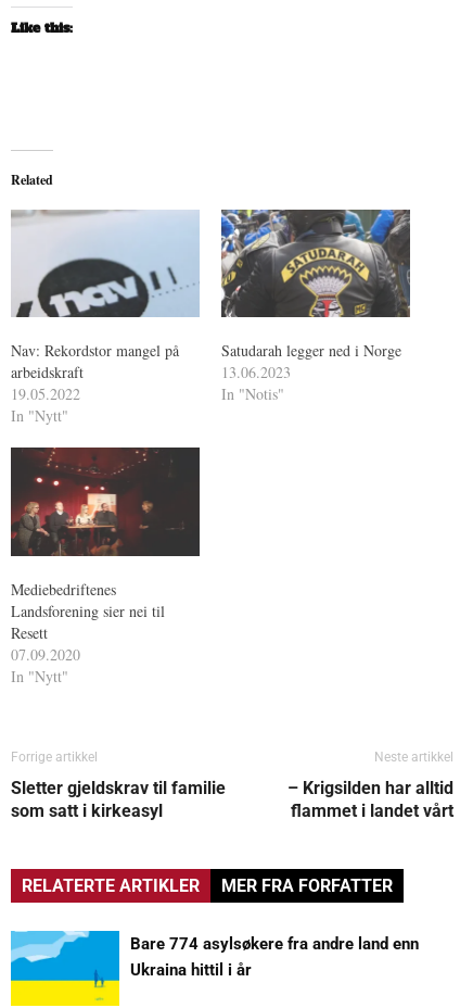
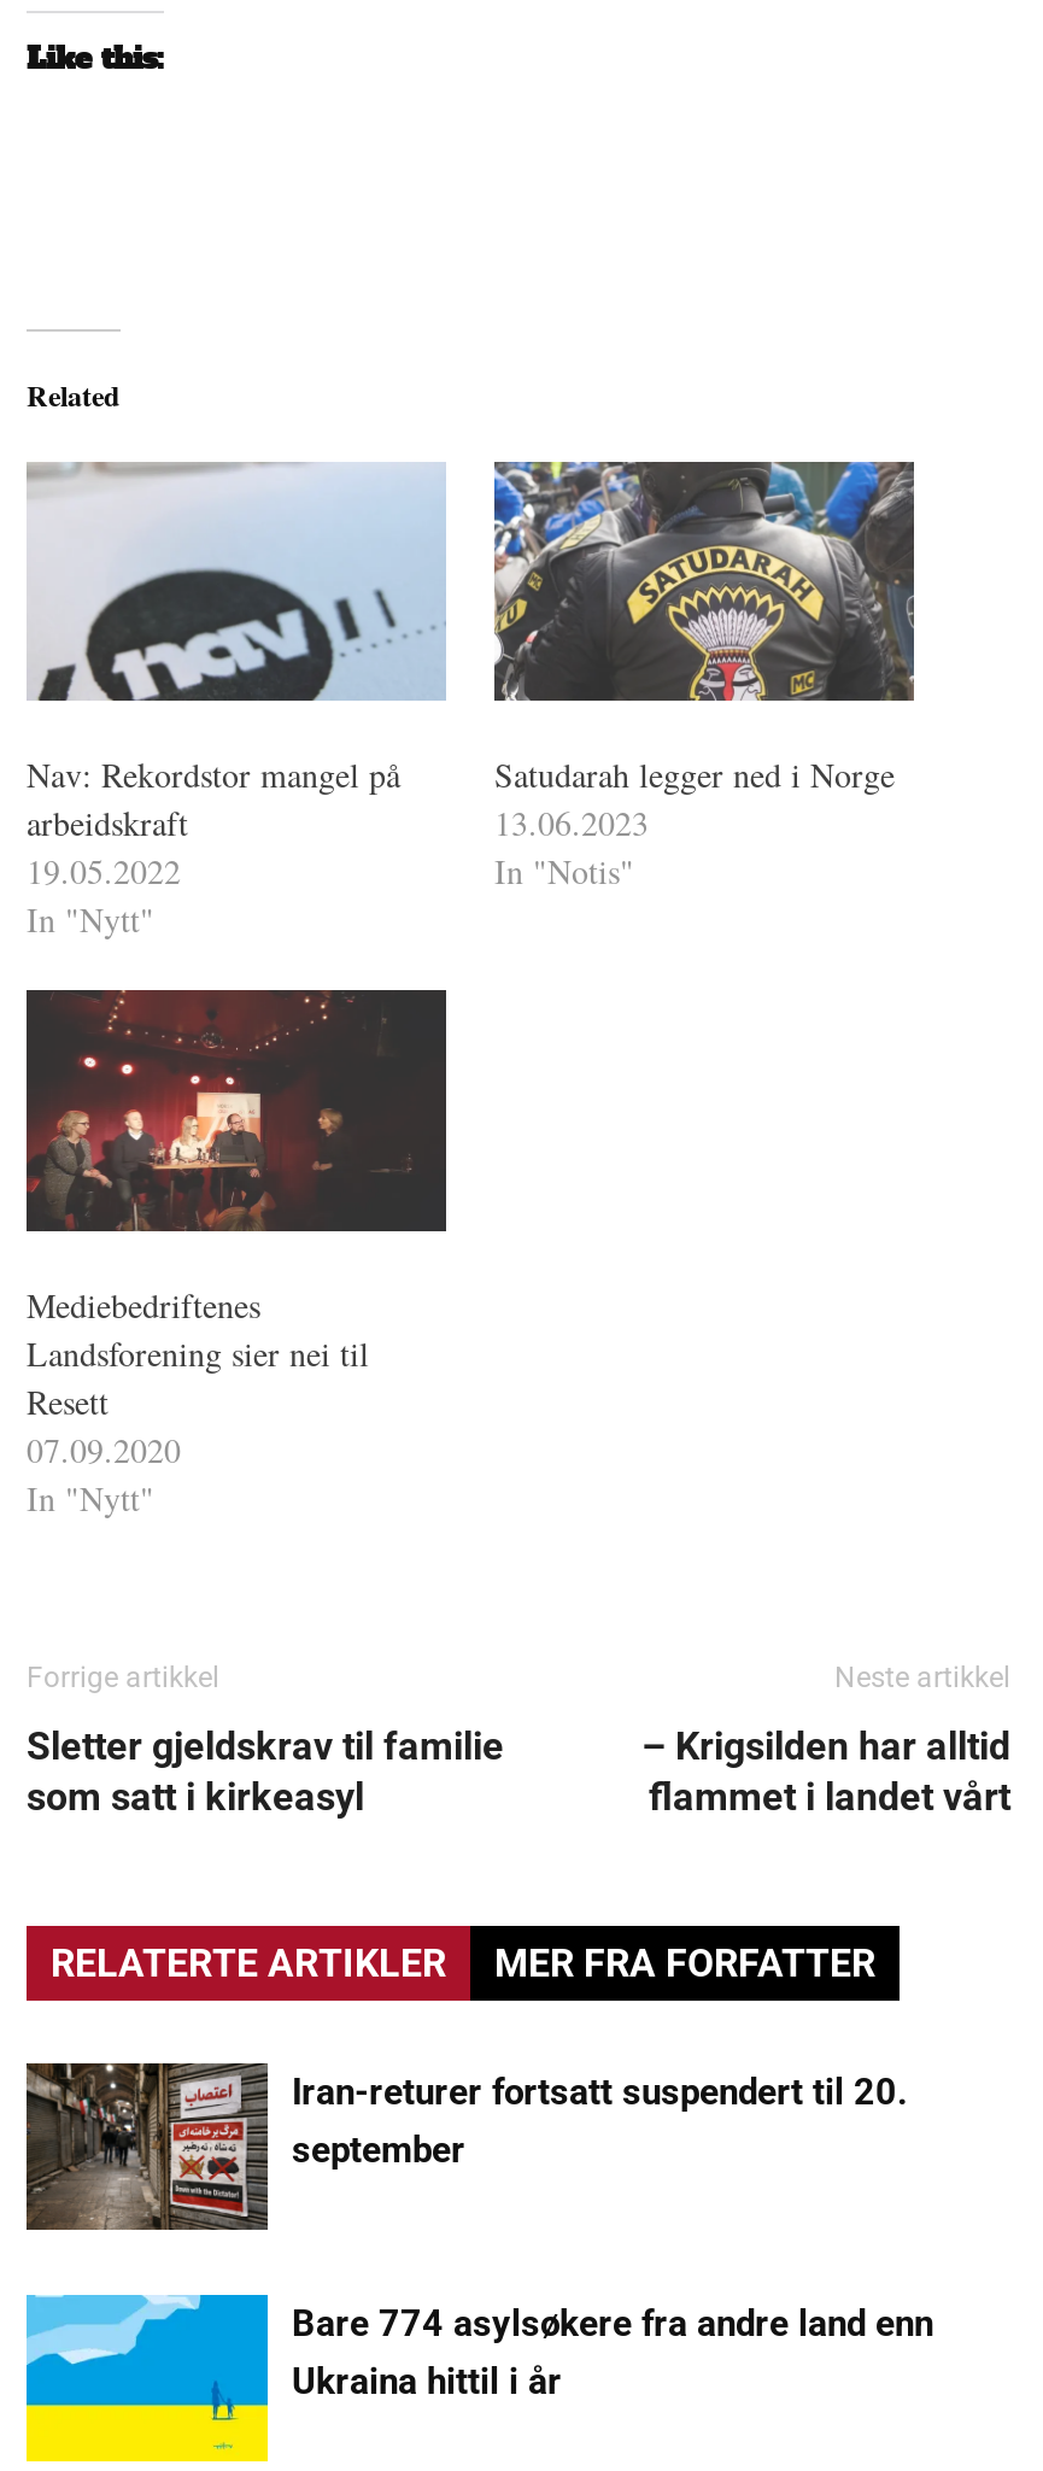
none -> [24,2061,907,2232] [image] | Iran-returer fortsatt suspendert til 20. | september

